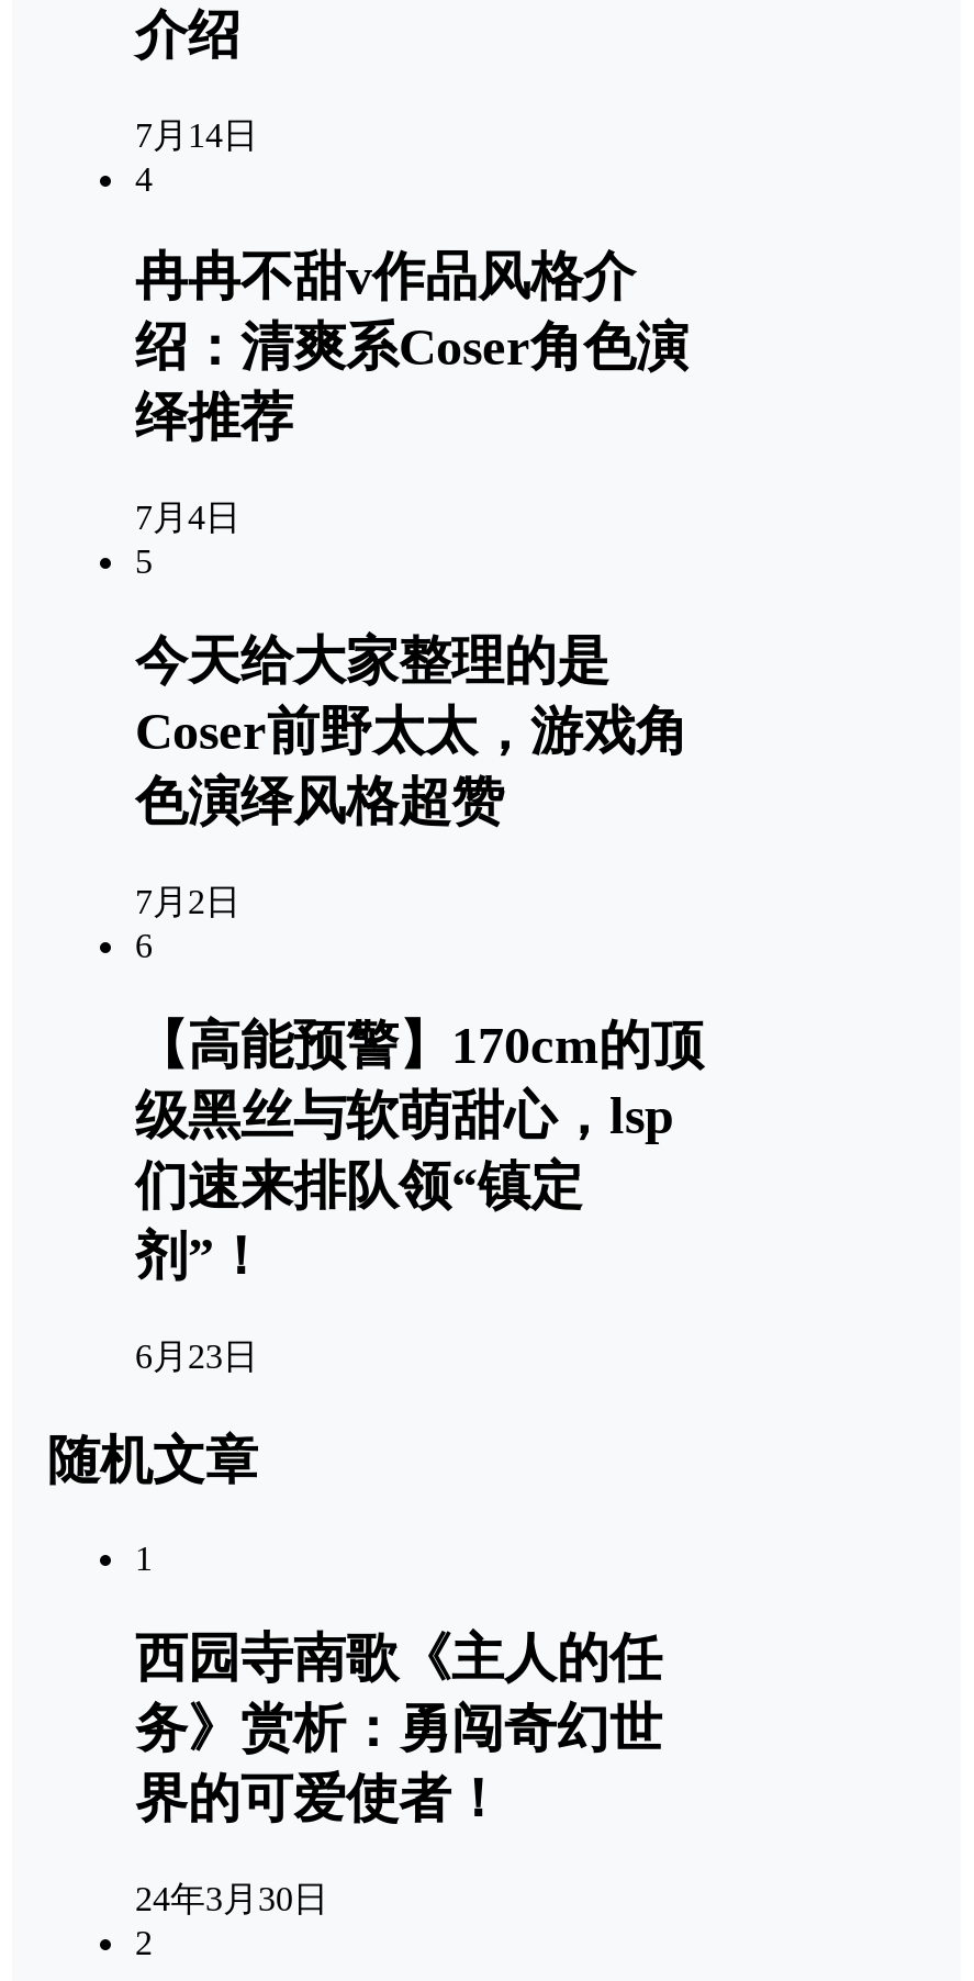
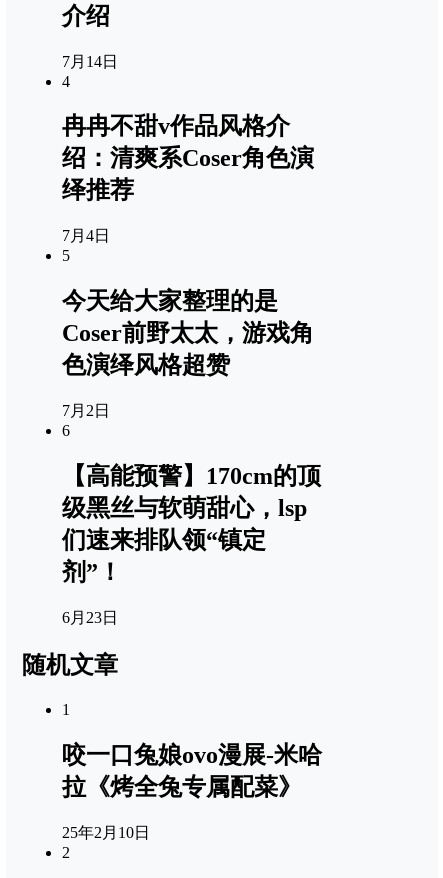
[135,1629,662,1827] 西园寺南歌《主人的任 | 务》赏析：勇闯奇幻世 | 界的可爱使者！ -> [62,742,322,800] 咬一口兔娘ovo漫展-米哈 | 拉《烤全兔专属配菜》
[135,1879,328,1916] 24年3月30日 -> [62,824,150,841] 25年2月10日

